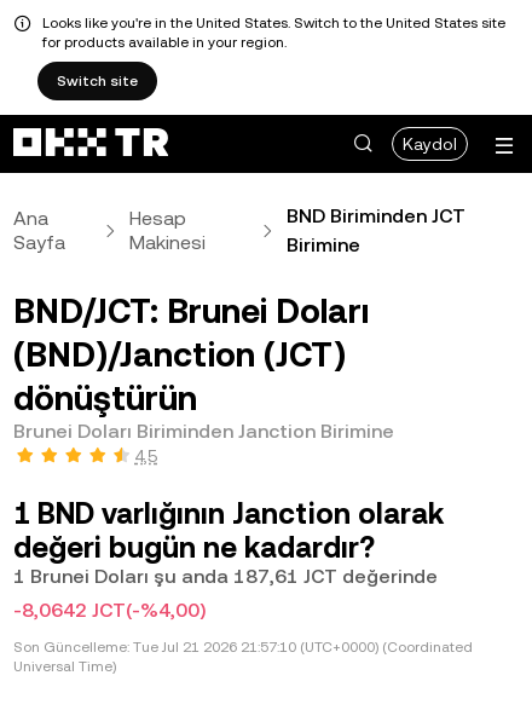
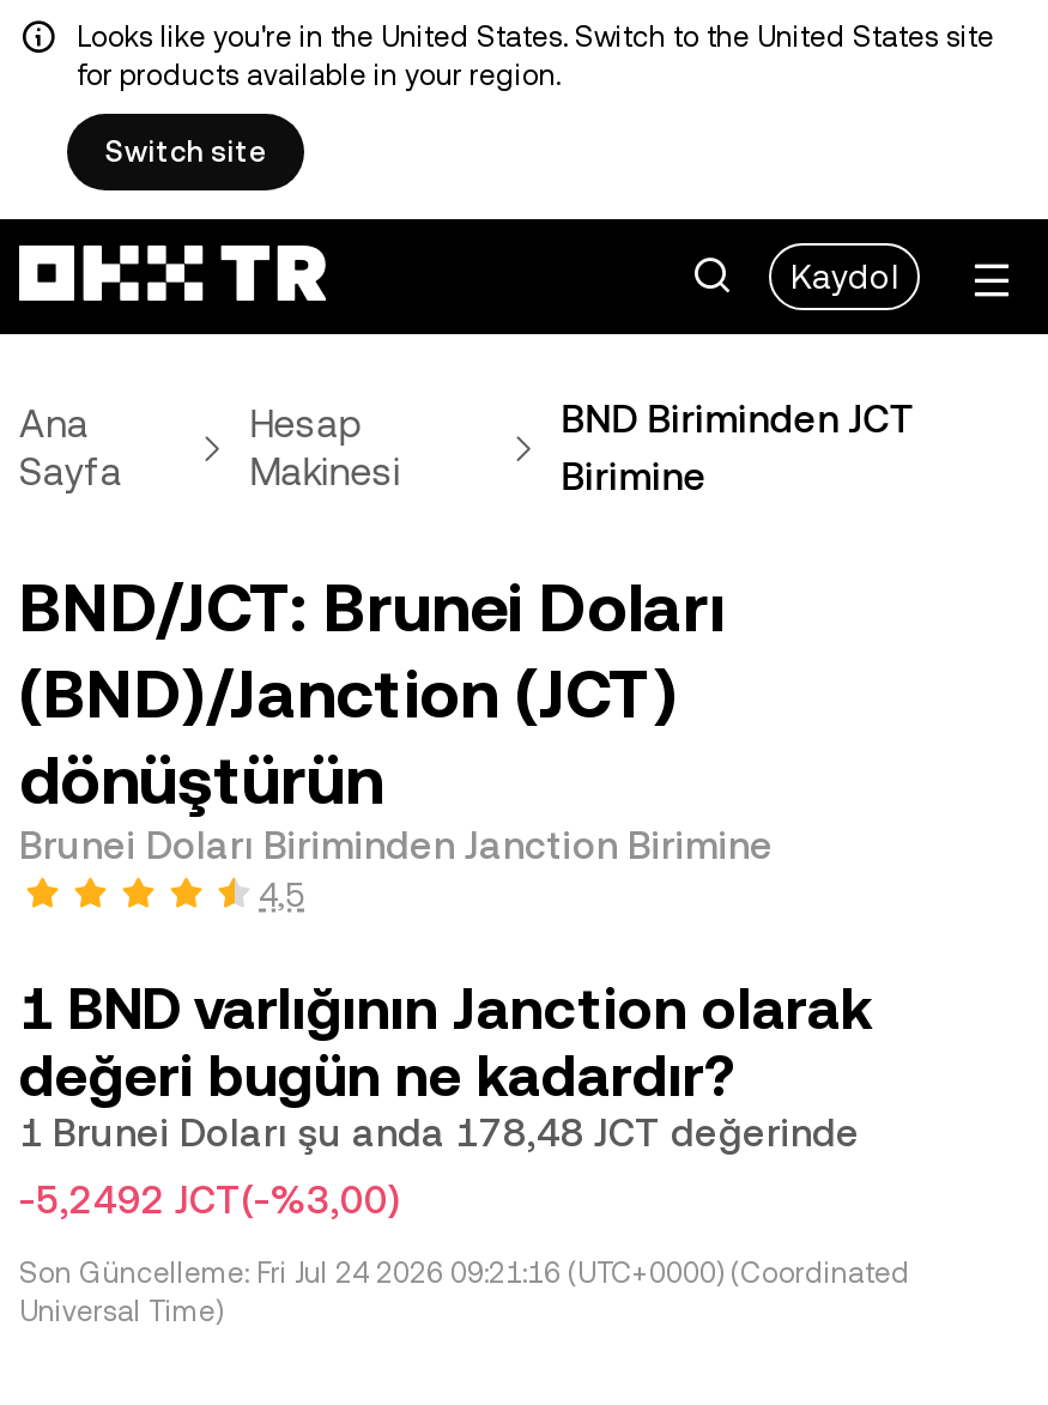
[13,565,438,588] 1 Brunei Doları şu anda 187,61 JCT değerinde -> [19,1110,860,1156] 1 Brunei Doları şu anda 178,48 JCT değerinde
[13,599,206,622] -8,0642 JCT(-%4,00) -> [19,1177,400,1223] -5,2492 JCT(-%3,00)
[13,639,473,656] Son Güncelleme: Tue Jul 21 2026 21:57:10 (UTC+0000) (Coordinated -> [19,1256,910,1290] Son Güncelleme: Fri Jul 24 2026 09:21:16 (UTC+0000) (Coordinated

